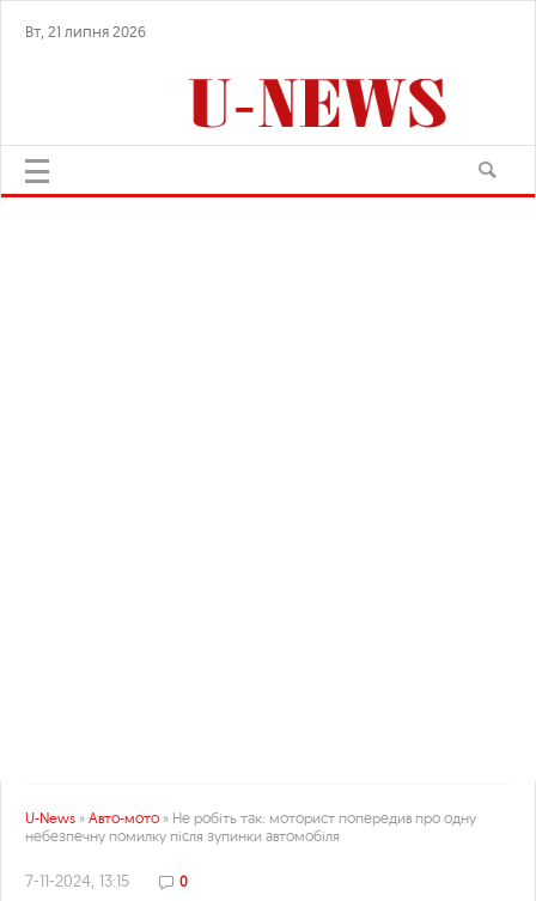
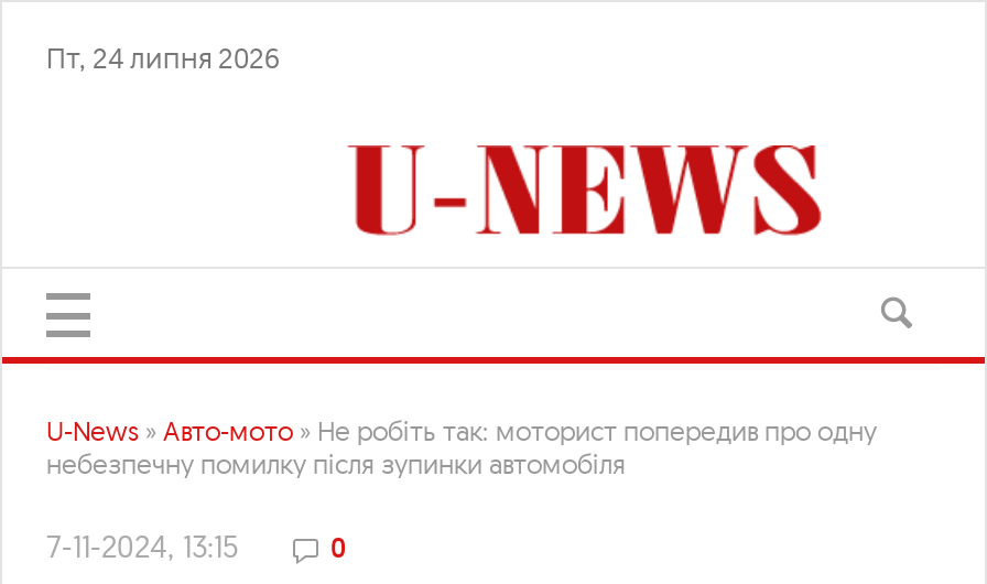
[25,22,146,41] Вт, 21 липня 2026 -> [46,40,280,75] Пт, 24 липня 2026

